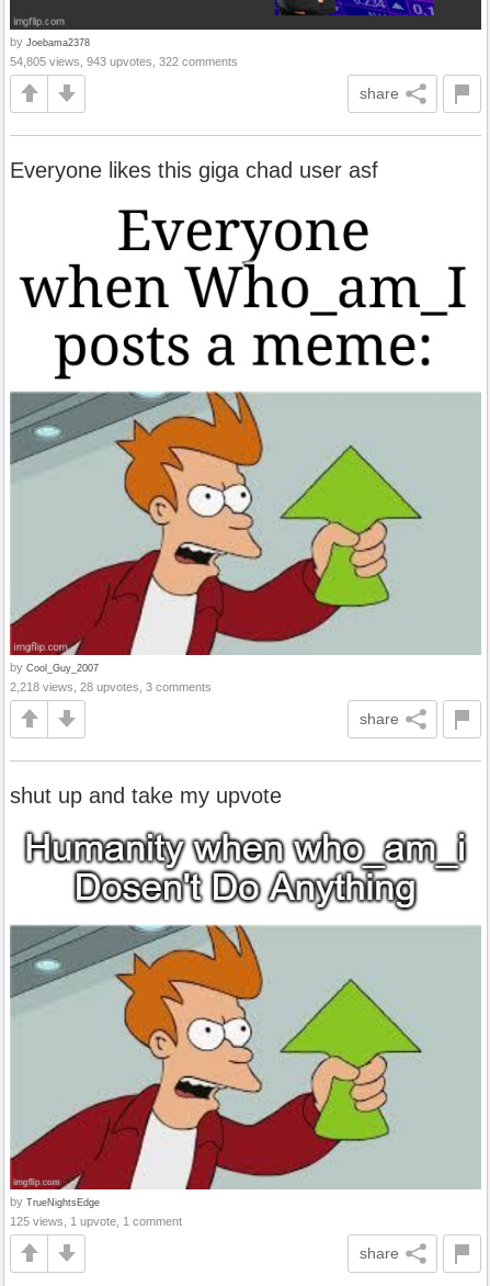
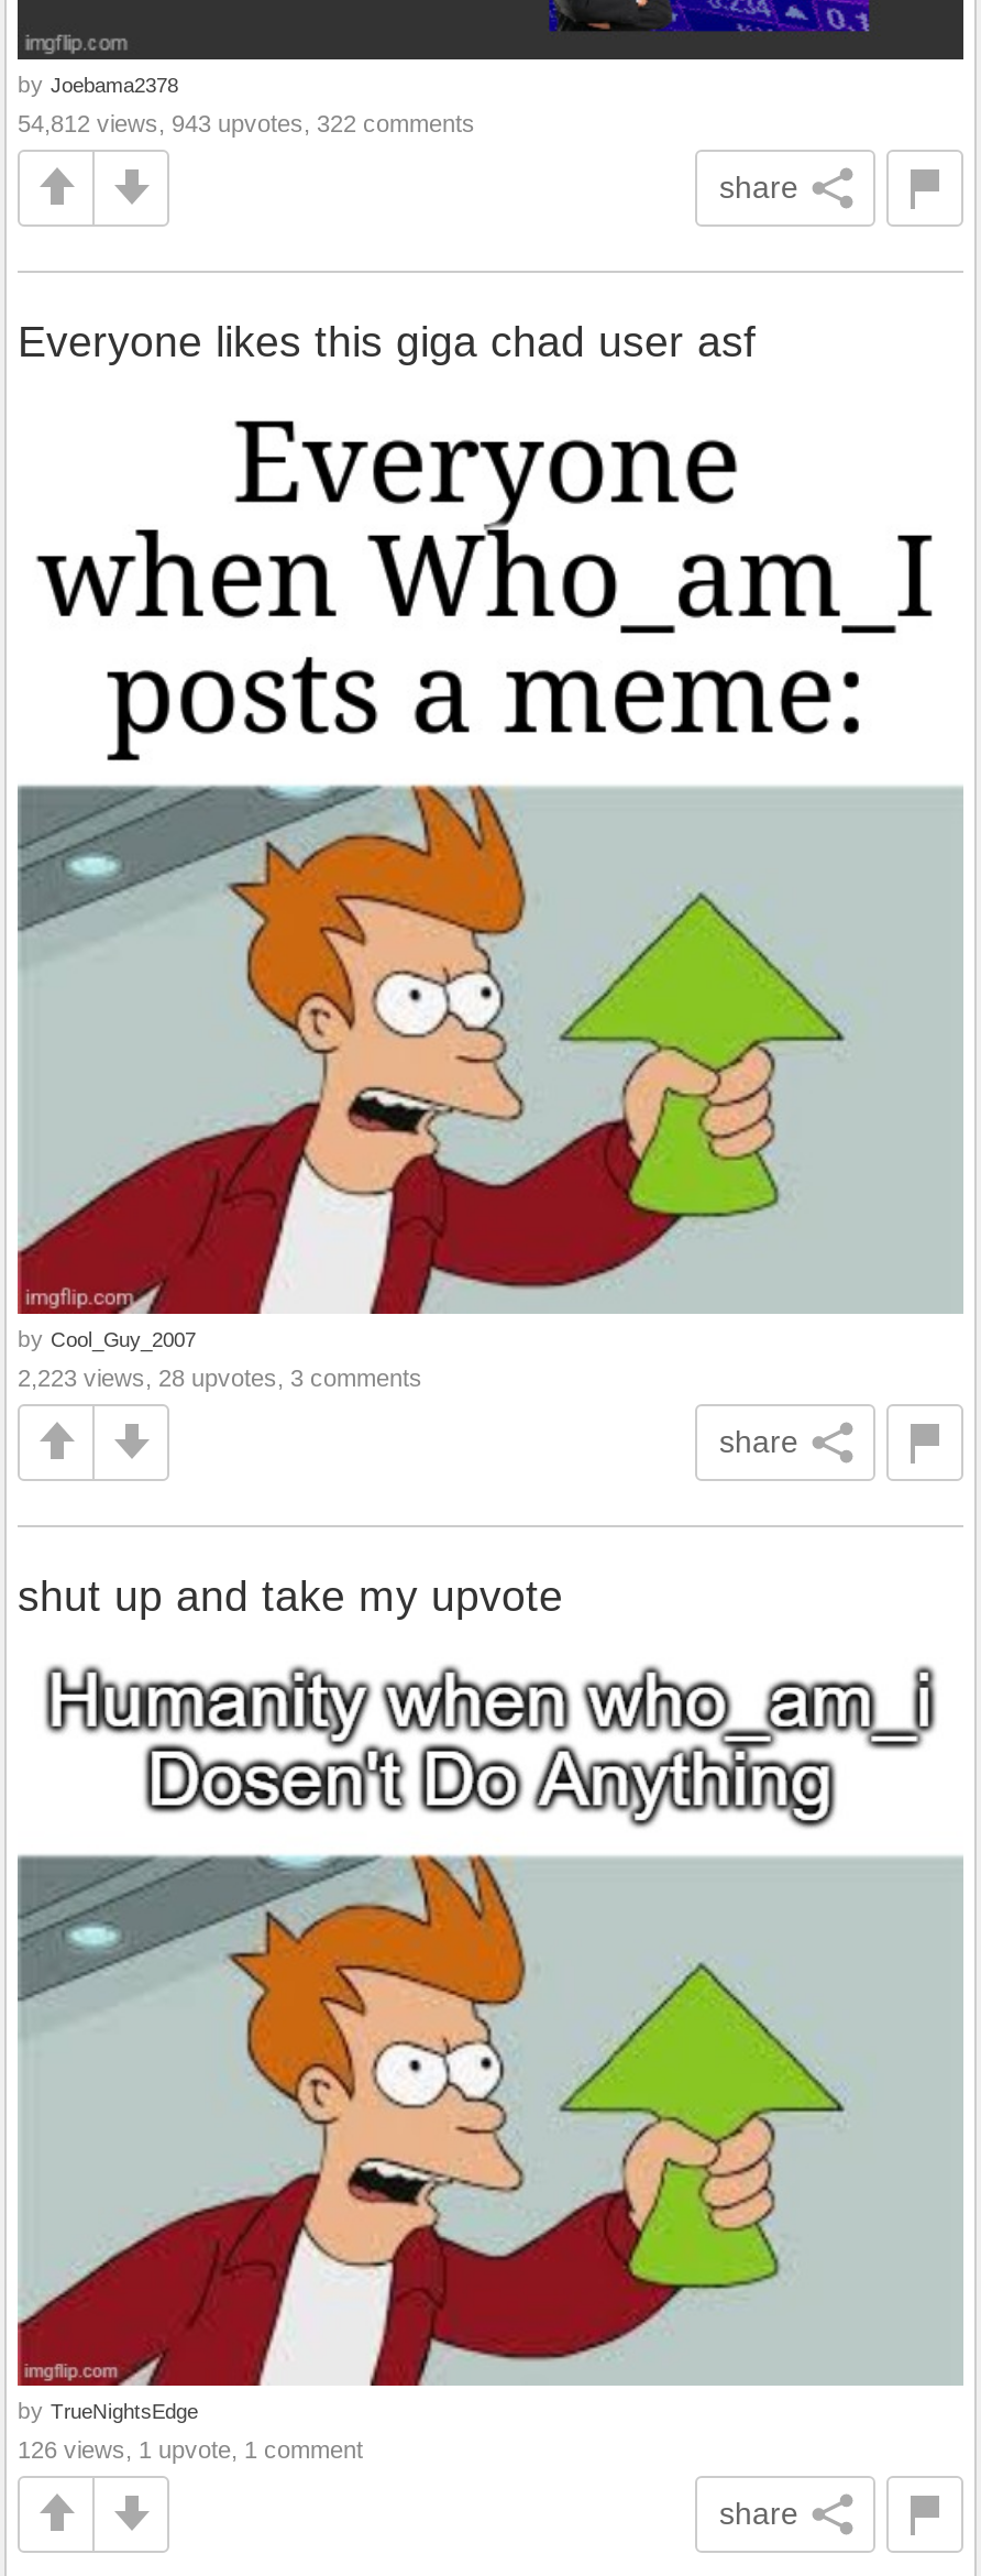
[10,54,238,67] 54,805 views, 943 upvotes, 322 comments -> [18,109,475,135] 54,812 views, 943 upvotes, 322 comments
[10,680,212,693] 2,218 views, 28 upvotes, 3 comments -> [18,1364,422,1390] 2,223 views, 28 upvotes, 3 comments
[10,1215,182,1228] 125 views, 1 upvote, 1 comment -> [18,2436,363,2462] 126 views, 1 upvote, 1 comment

